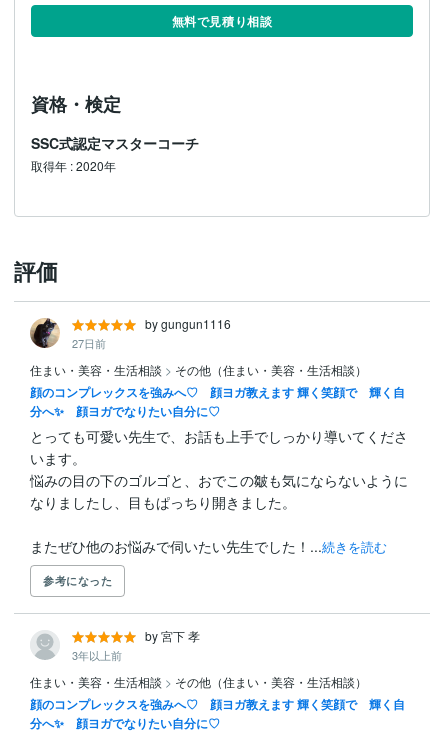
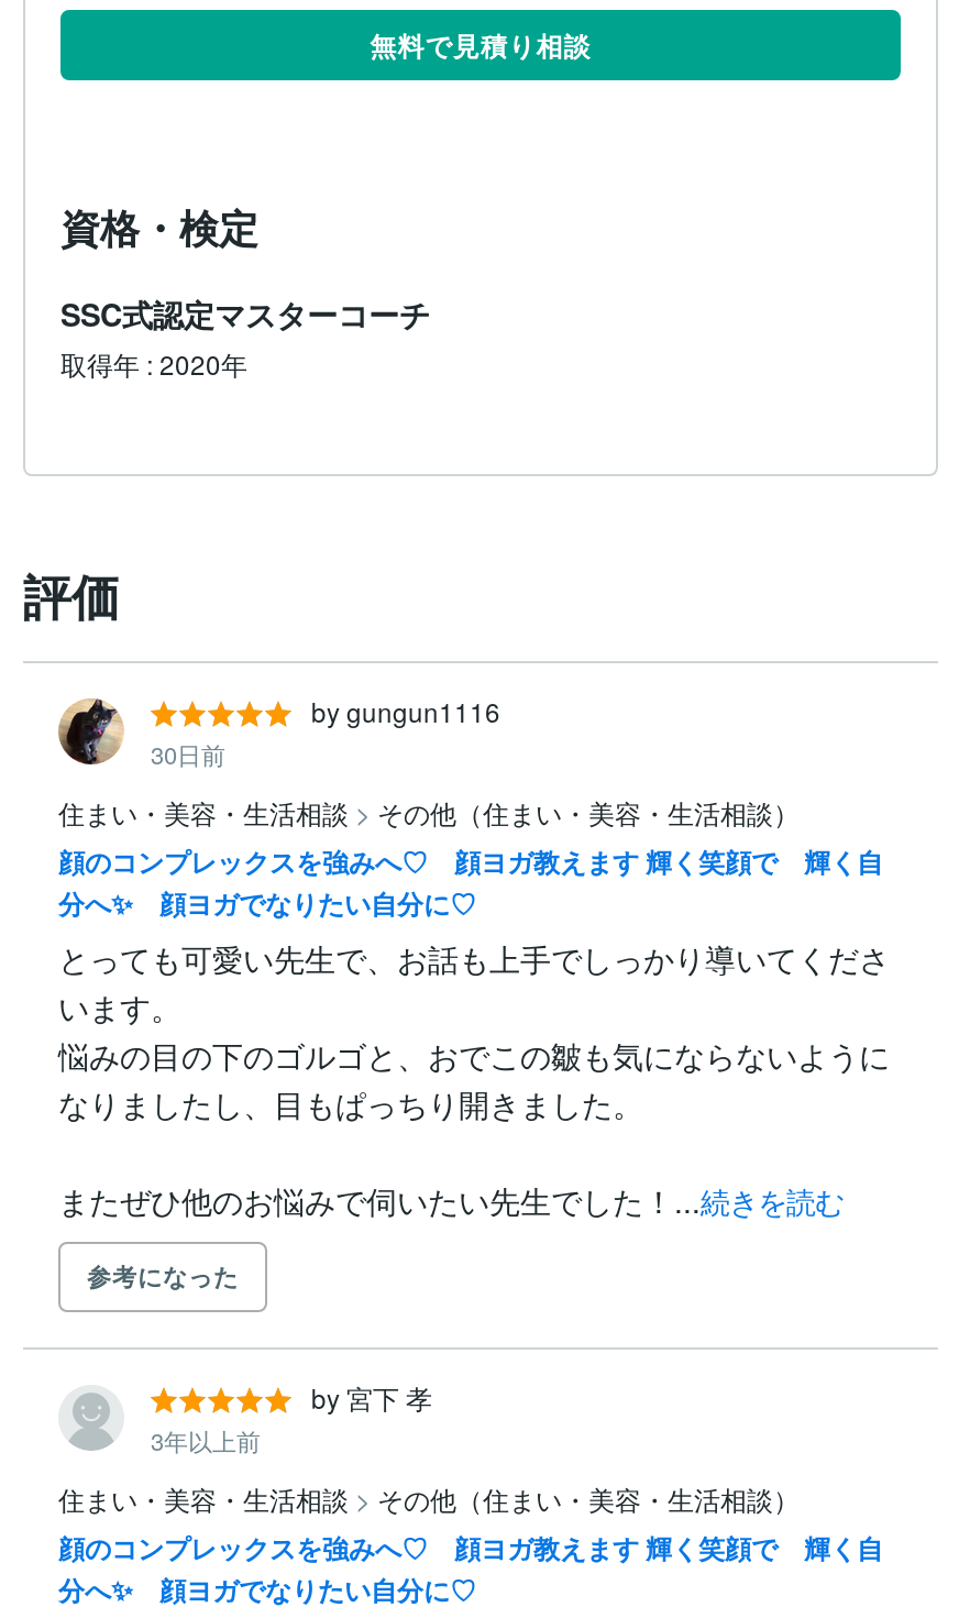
[72,335,106,351] 27日前 -> [151,736,225,771] 30日前

